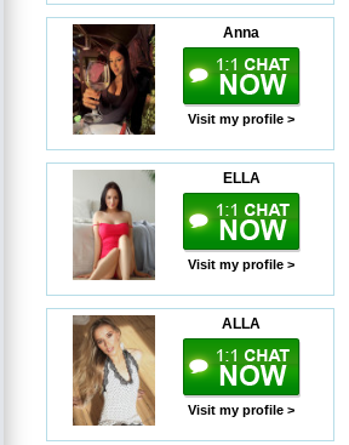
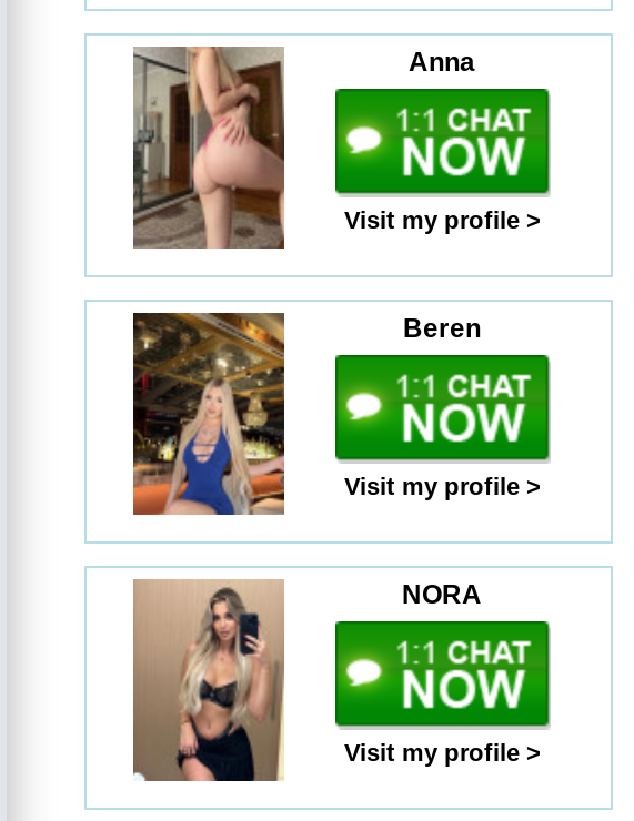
[73,23,155,136] [image] -> [133,44,284,251] [image]
[73,170,155,281] [image] -> [131,311,286,517] [image]
[222,170,260,187] ELLA -> [403,313,481,344] Beren
[71,315,155,427] [image] -> [133,579,284,781] [image]
[222,315,261,332] ALLA -> [402,579,482,610] NORA

